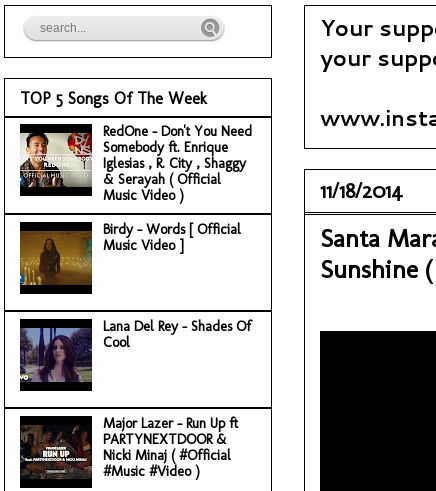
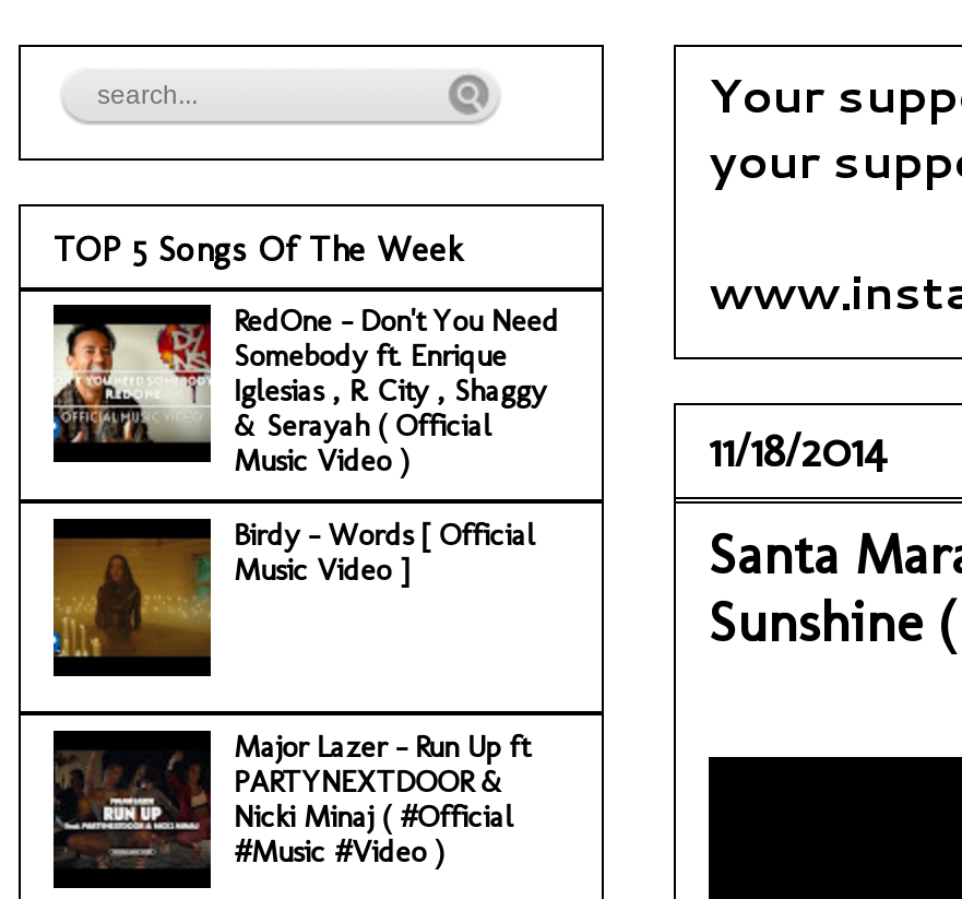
[20,318,251,382] [image] | Lana Del Rey - Shades Of | Cool -> none

